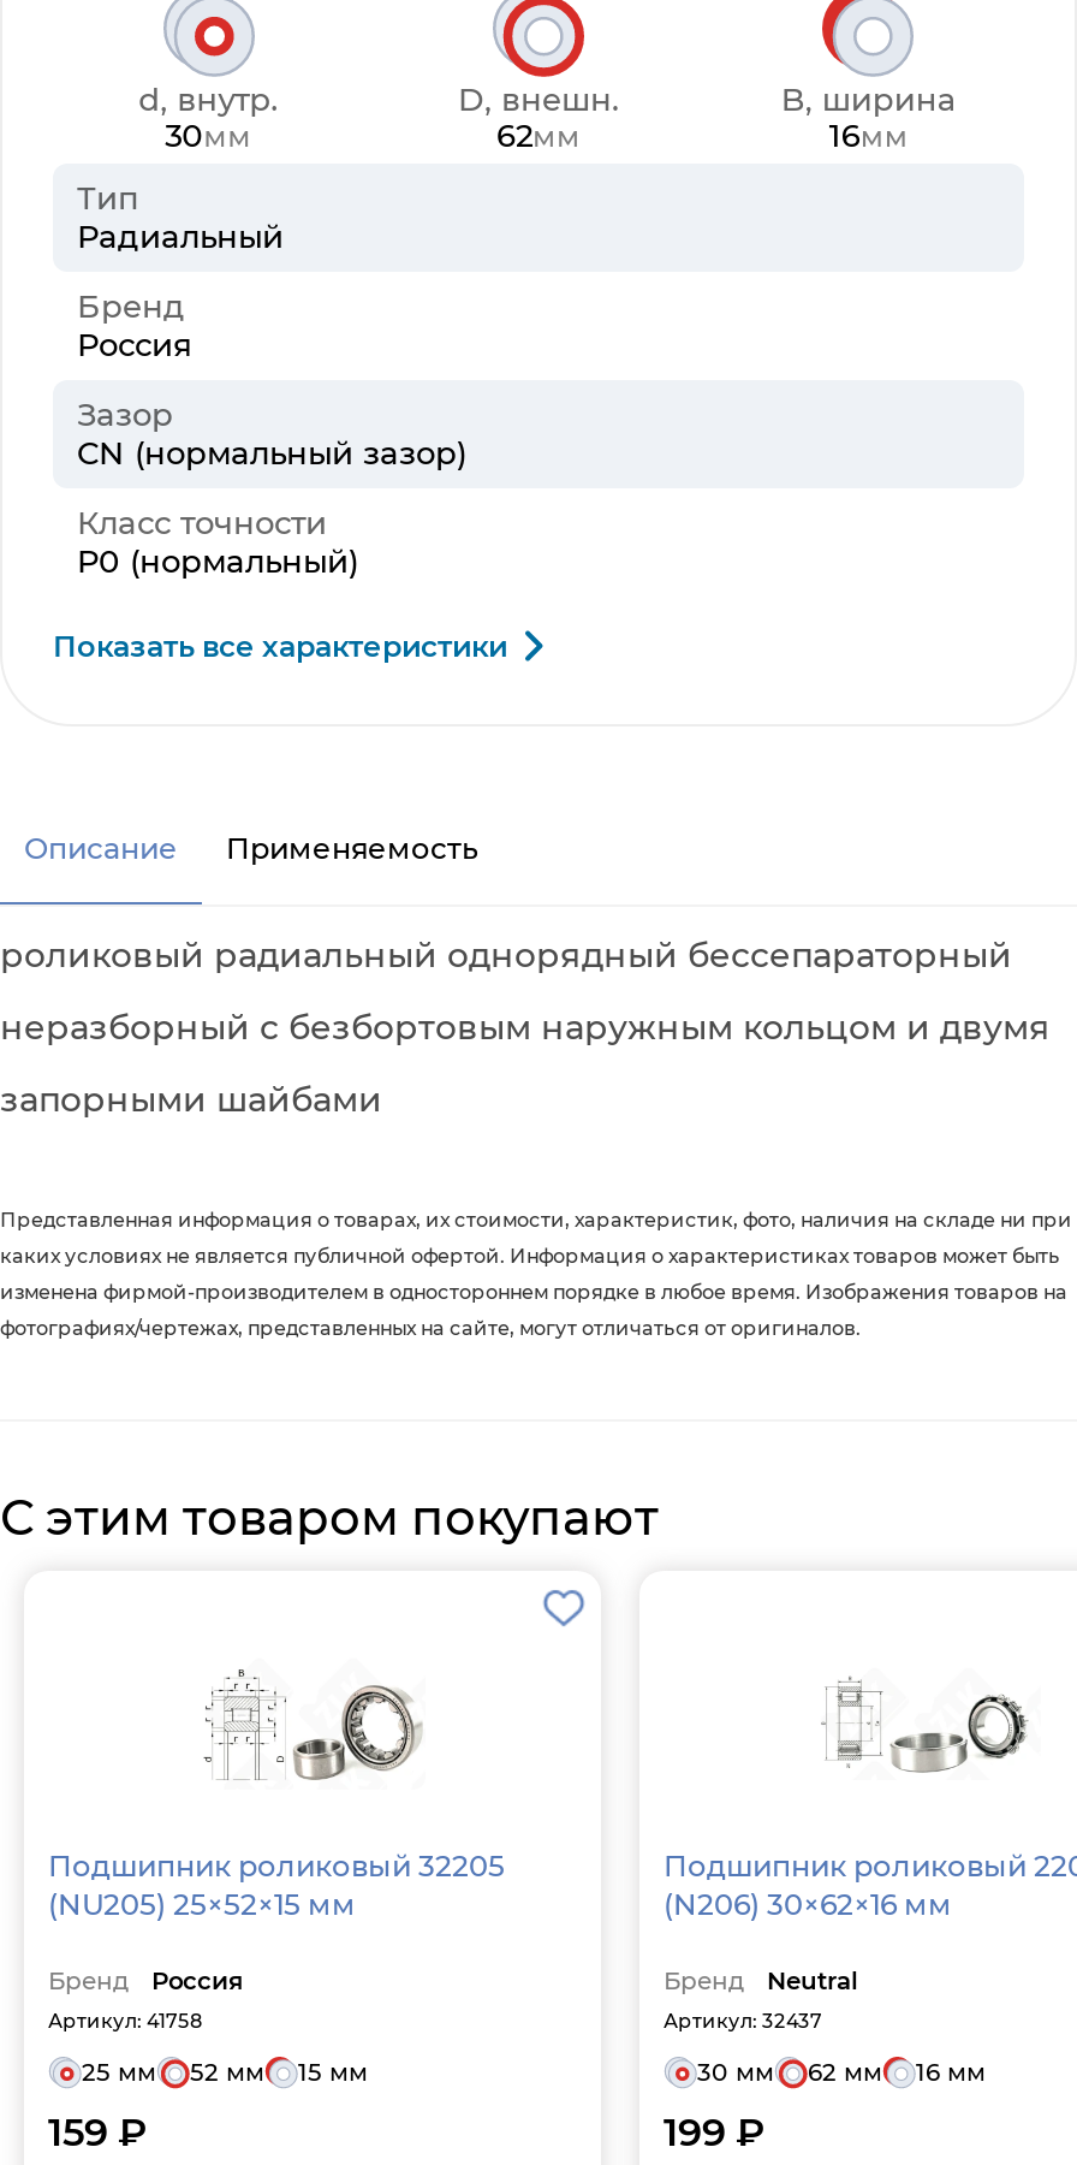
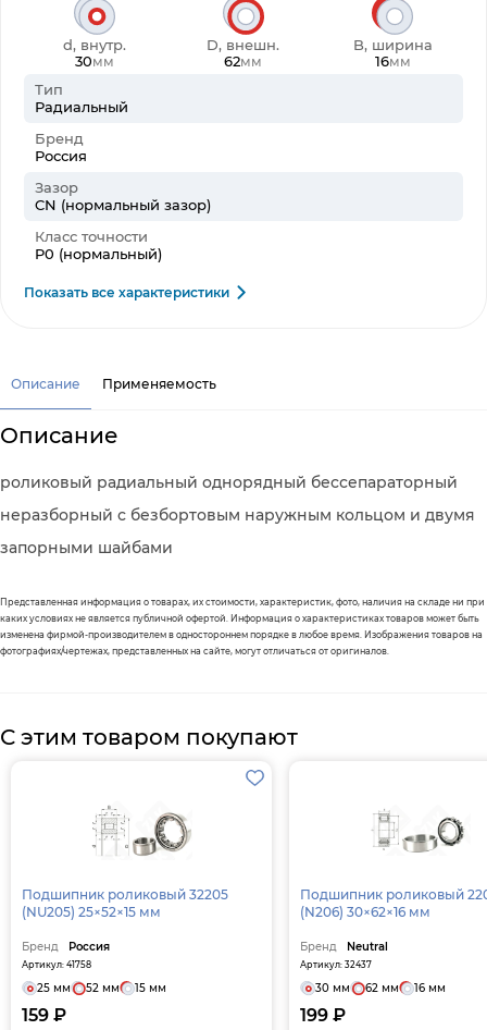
none -> [0,423,118,449] Описание

